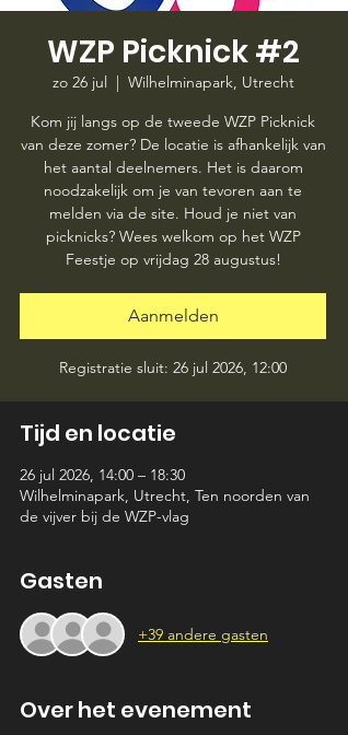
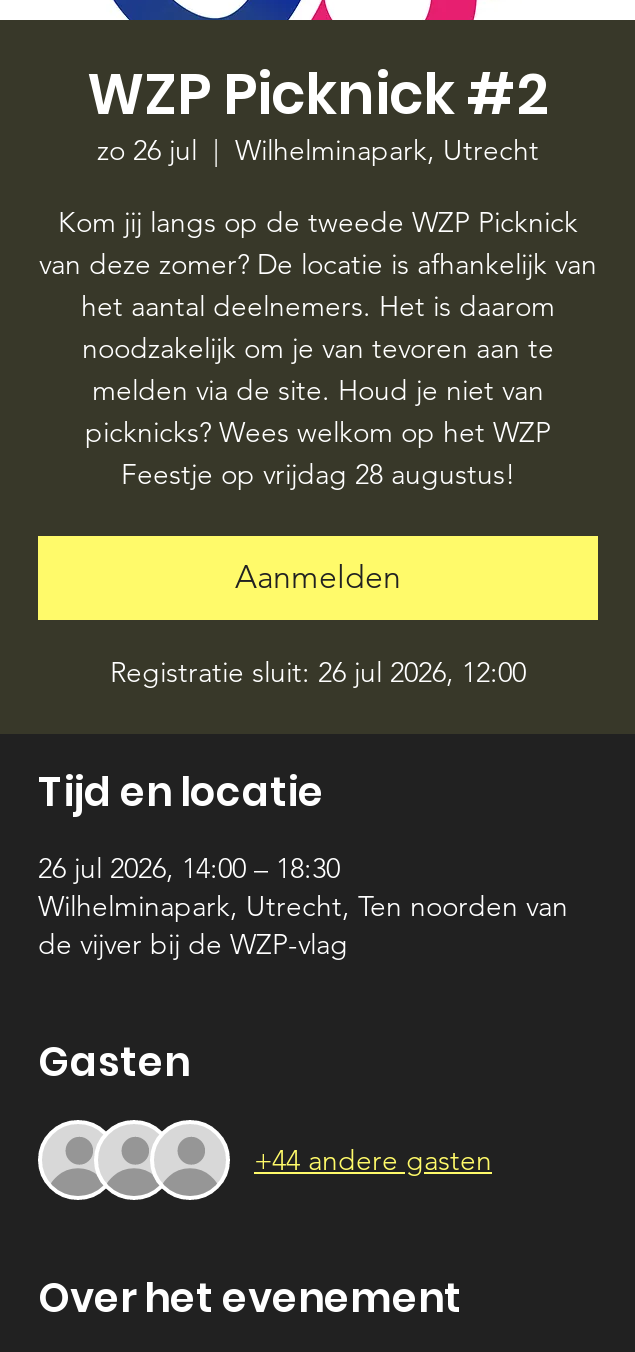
[138,624,268,644] +39 andere gasten -> [254,1141,492,1177] +44 andere gasten

